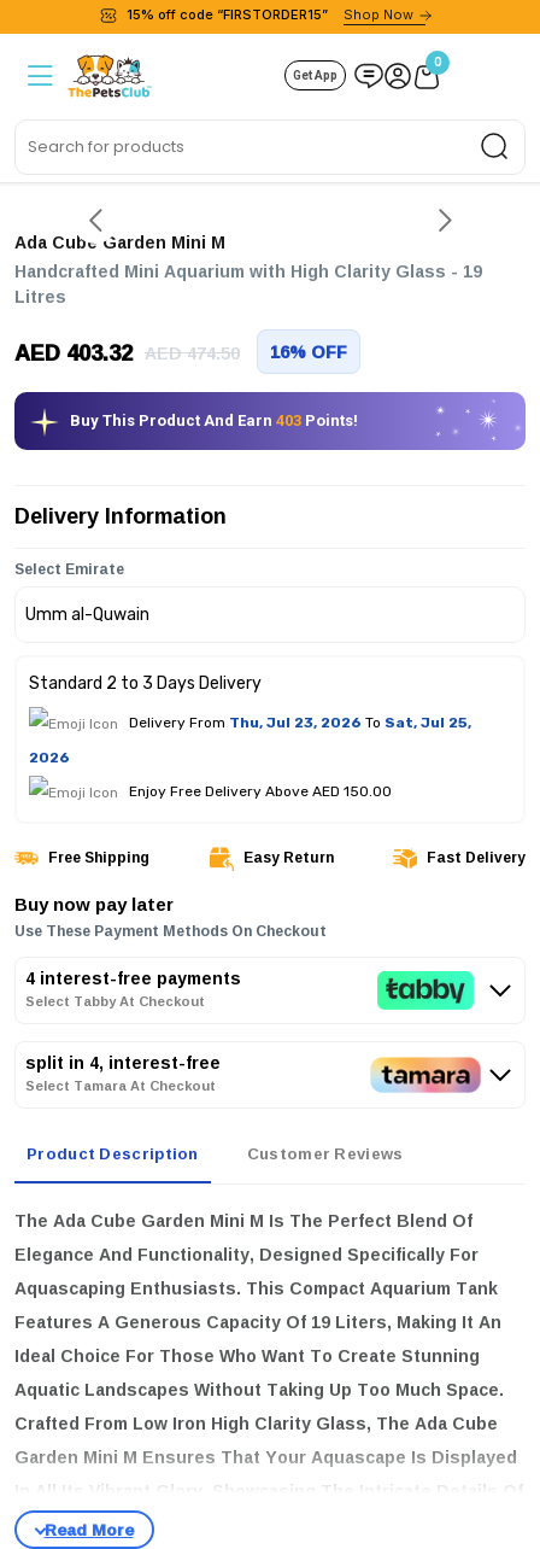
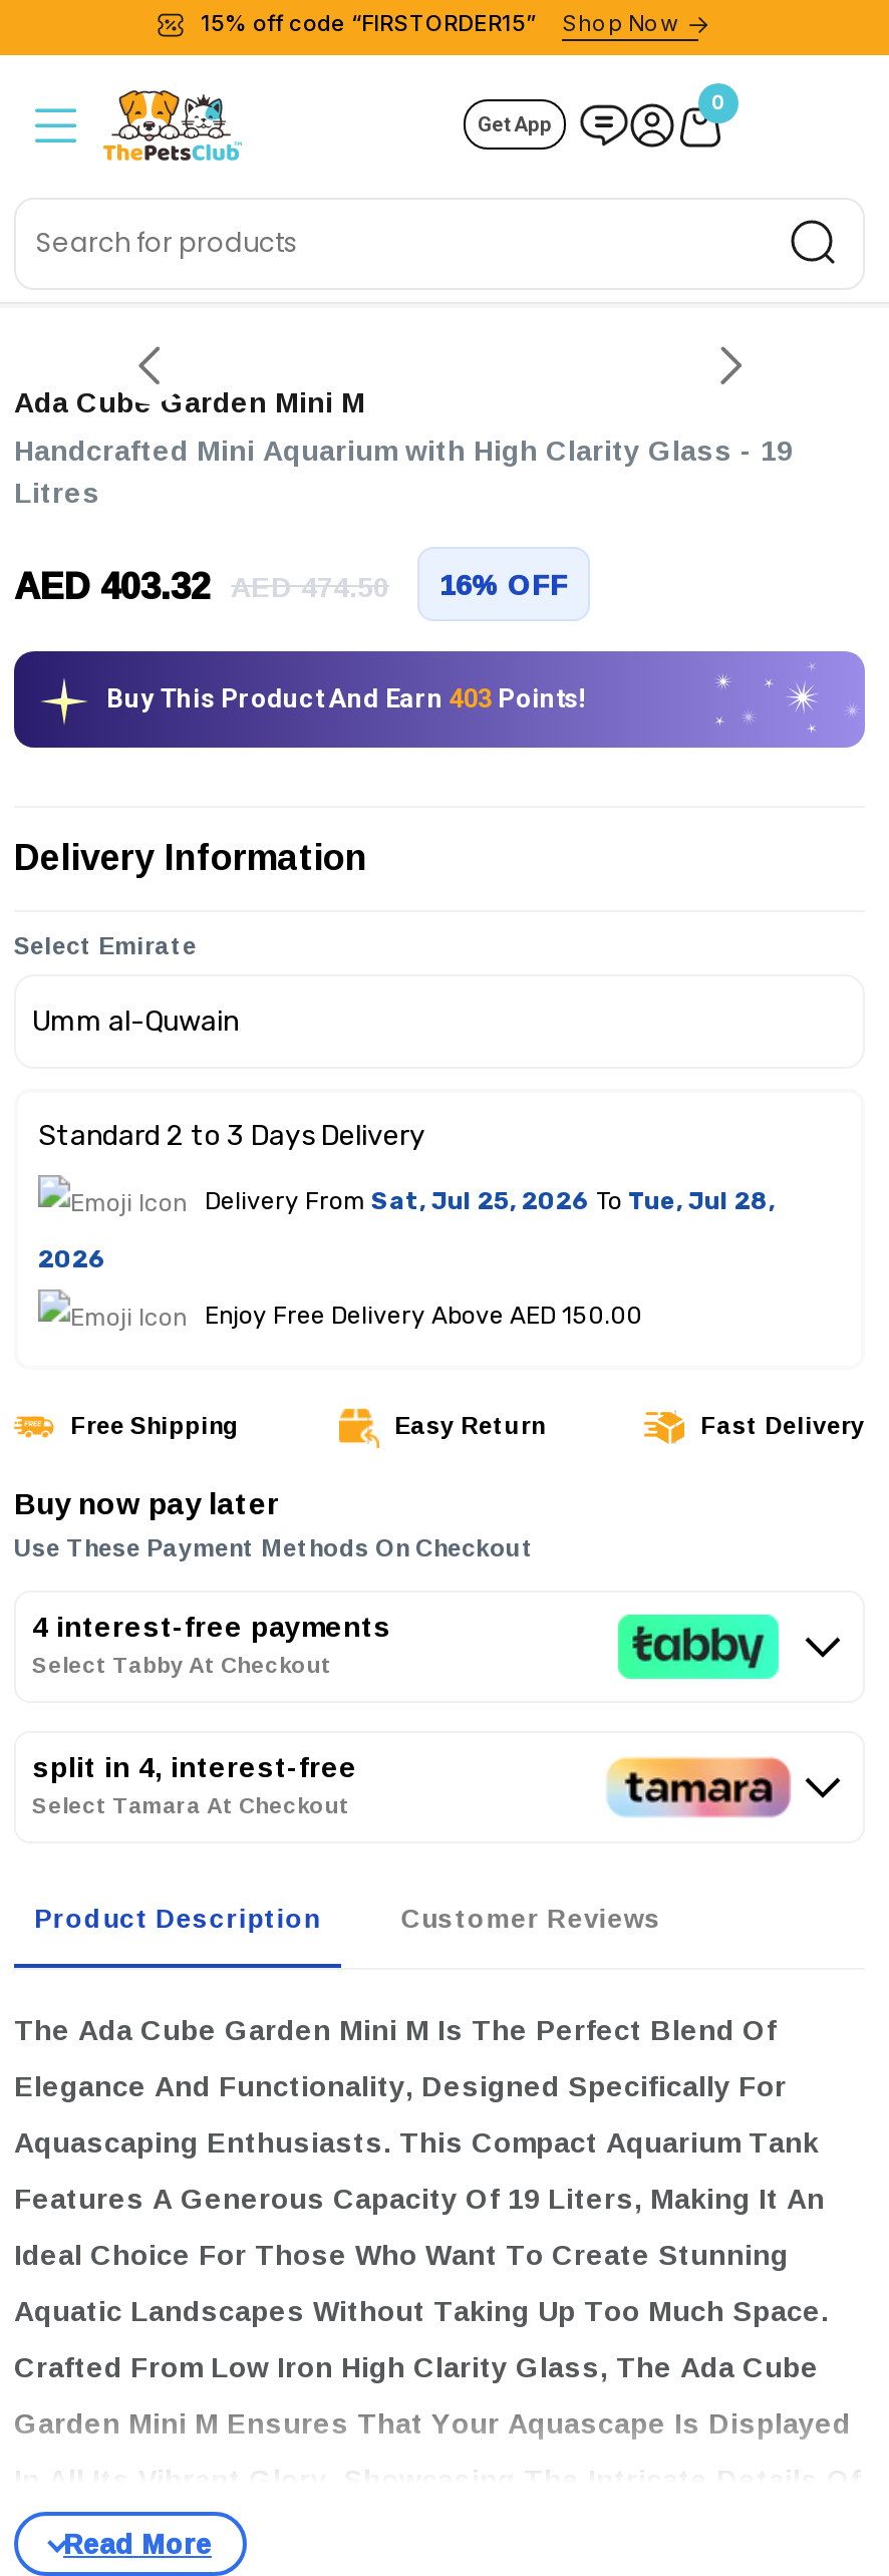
[129,714,471,731] Delivery From Thu, Jul 23, 2026 To Sat, Jul 25, -> [205,1187,775,1215] Delivery From Sat, Jul 25, 2026 To Tue, Jul 28,

